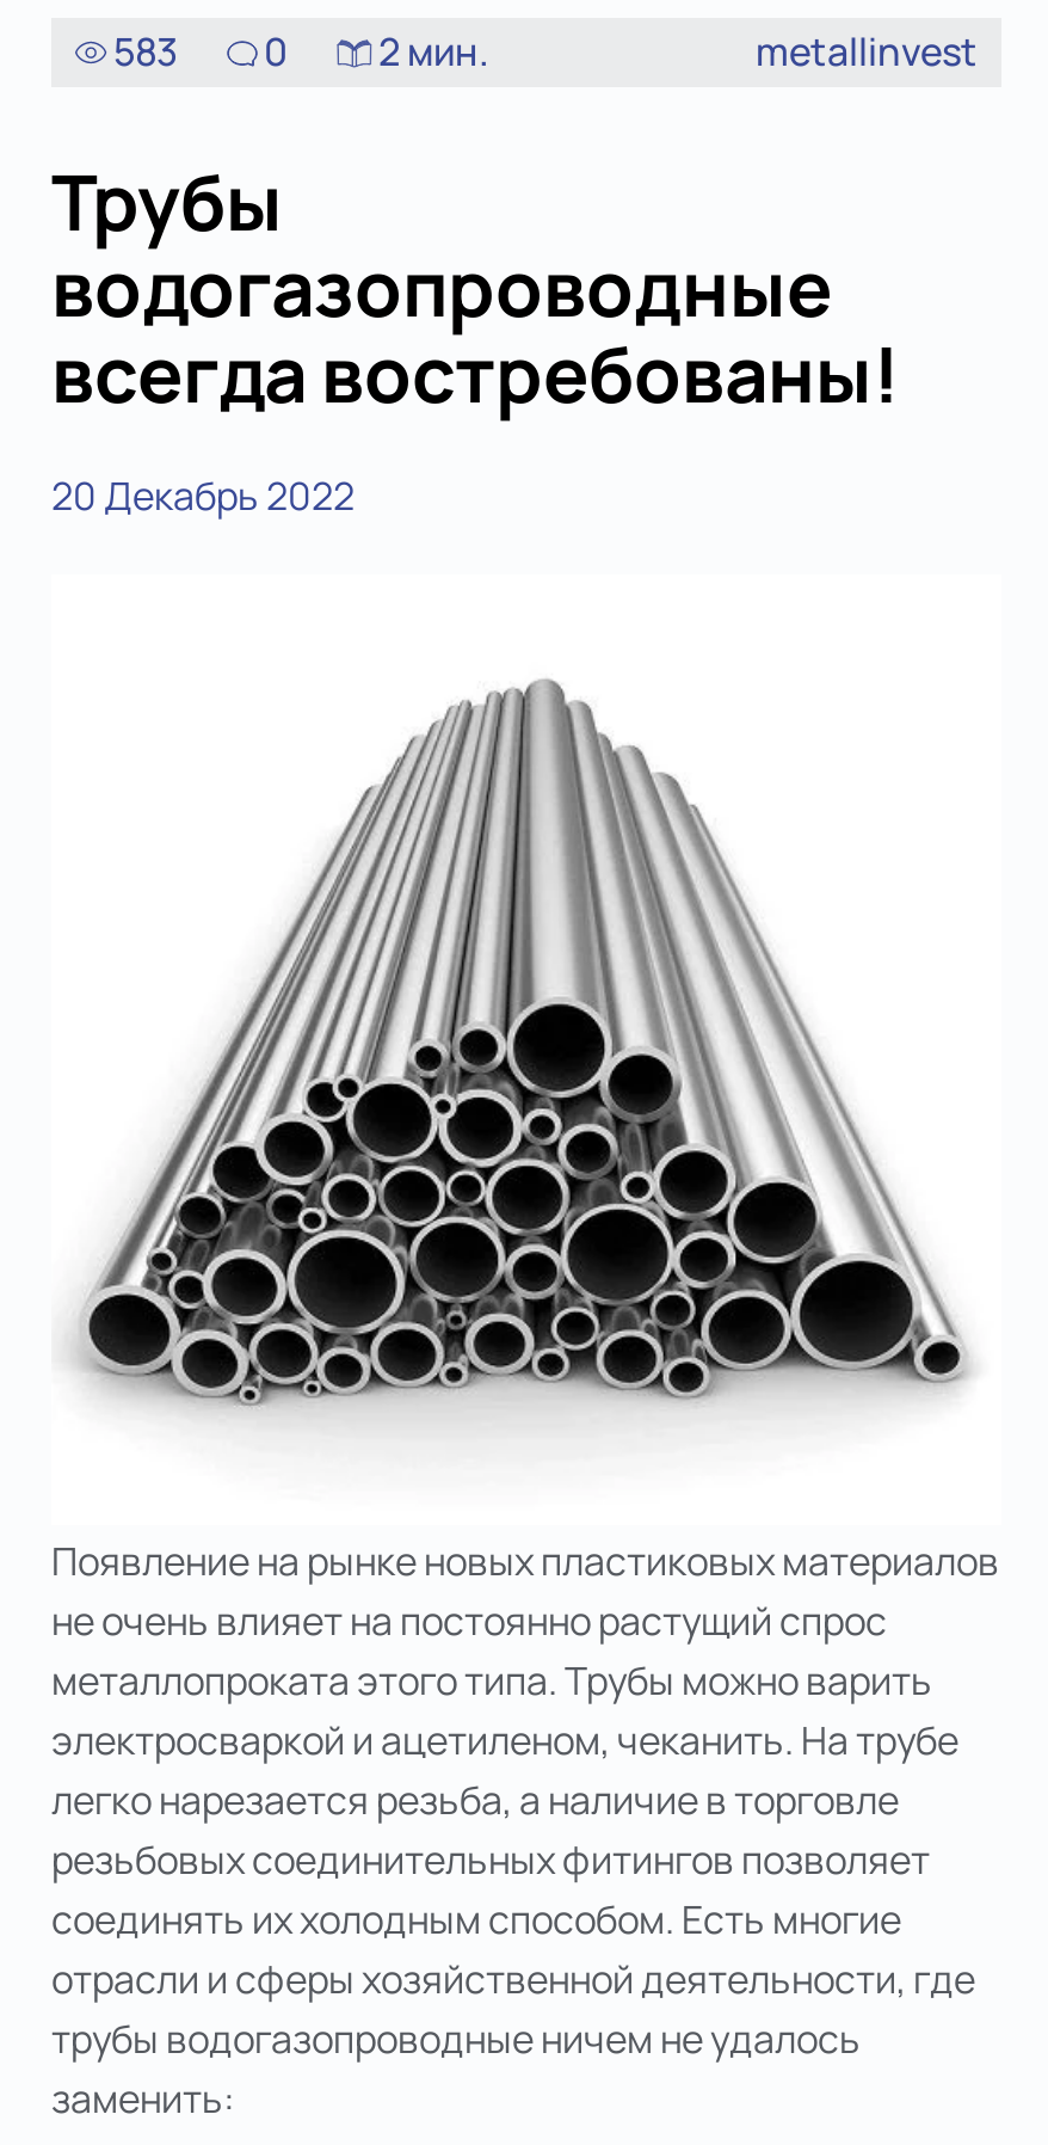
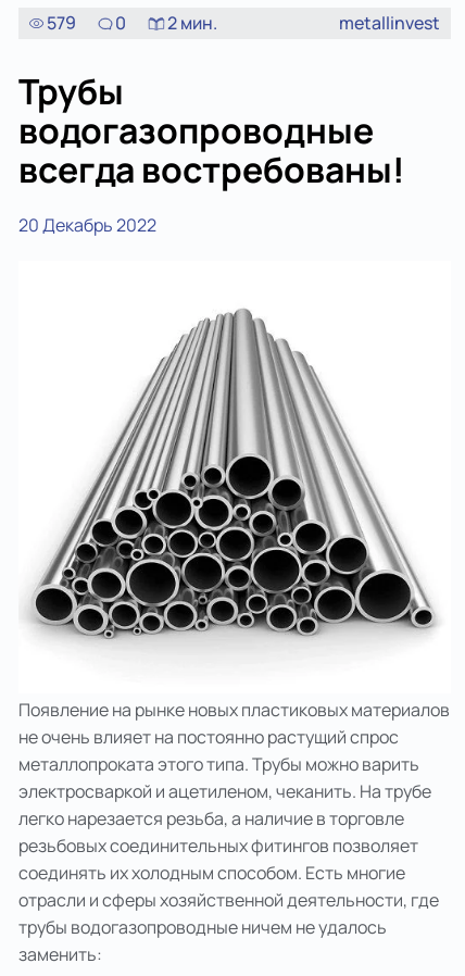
[113,25,178,78] 583 -> [47,11,76,35] 579

